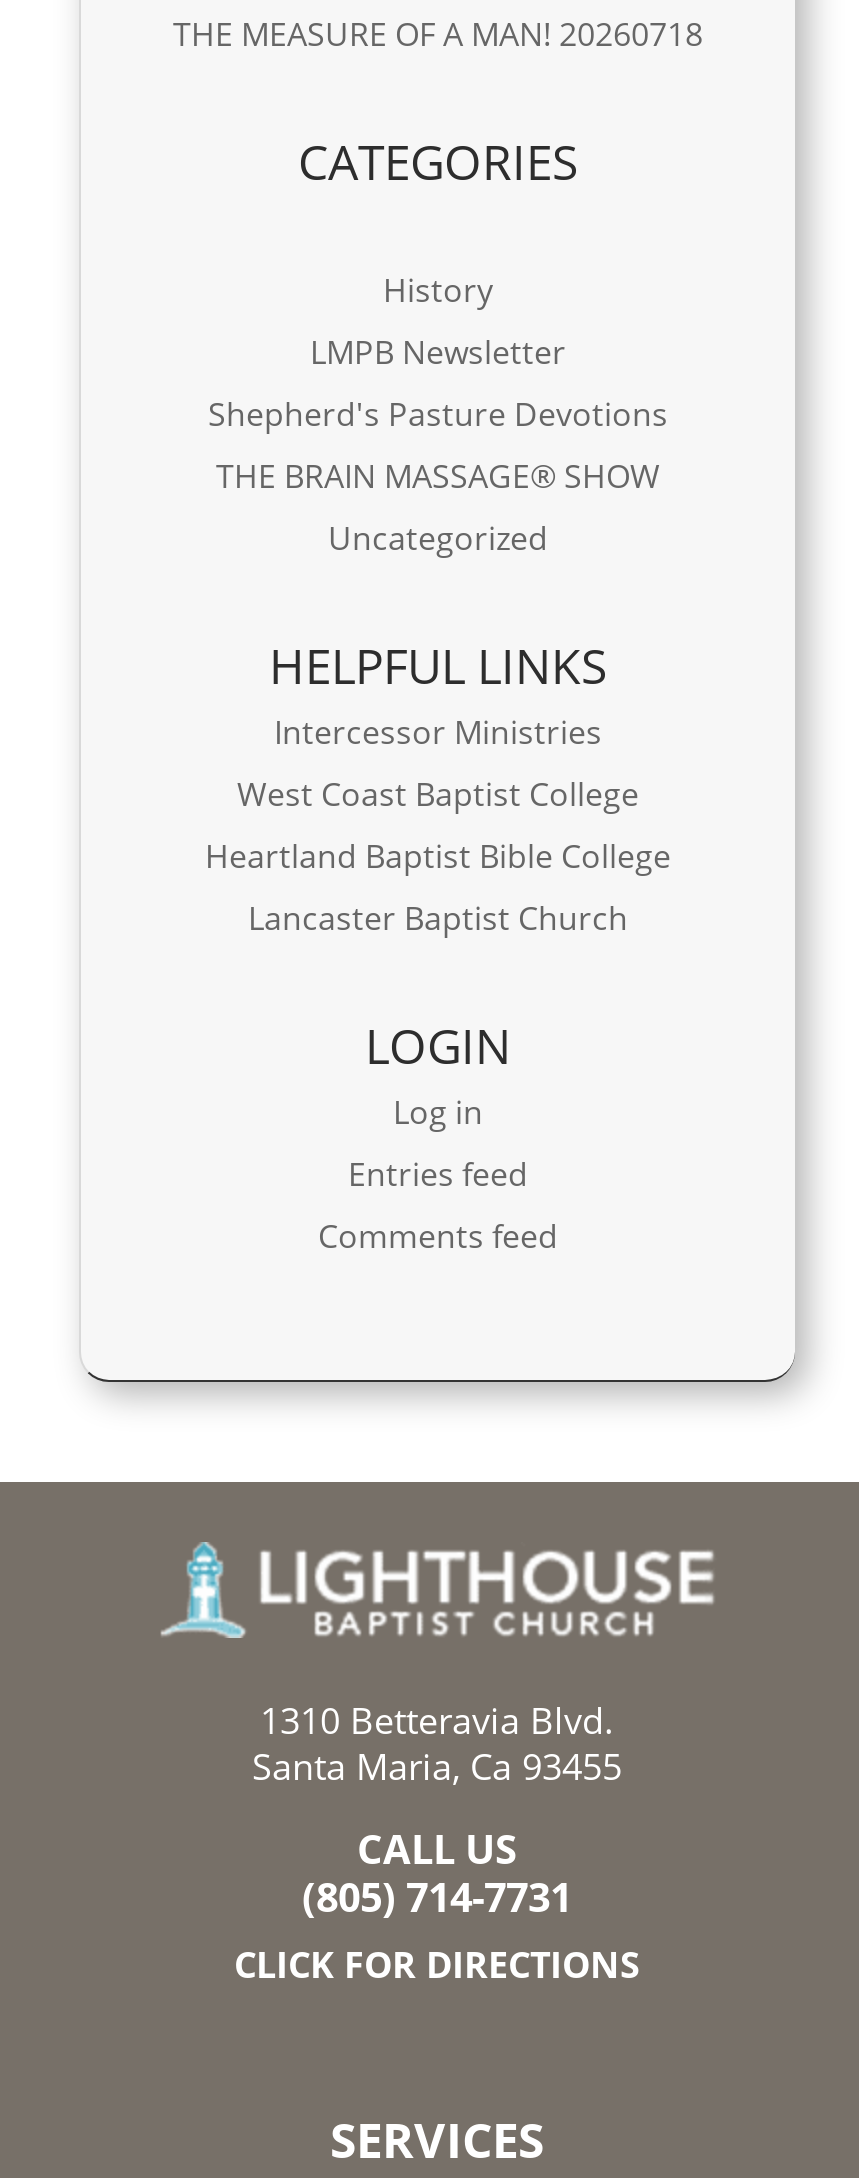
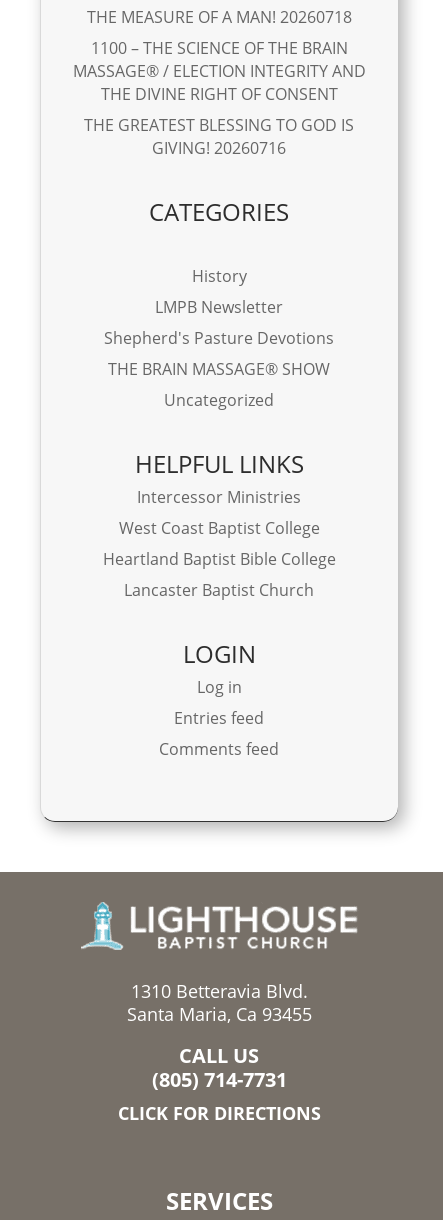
none -> [73,37,366,159] 1100 – THE SCIENCE OF THE BRAIN | MASSAGE® / ELECTION INTEGRITY AND | THE DIVINE RIGHT OF CONSENT | THE GREATEST BLESSING TO GOD IS | GIVING! 20260716

